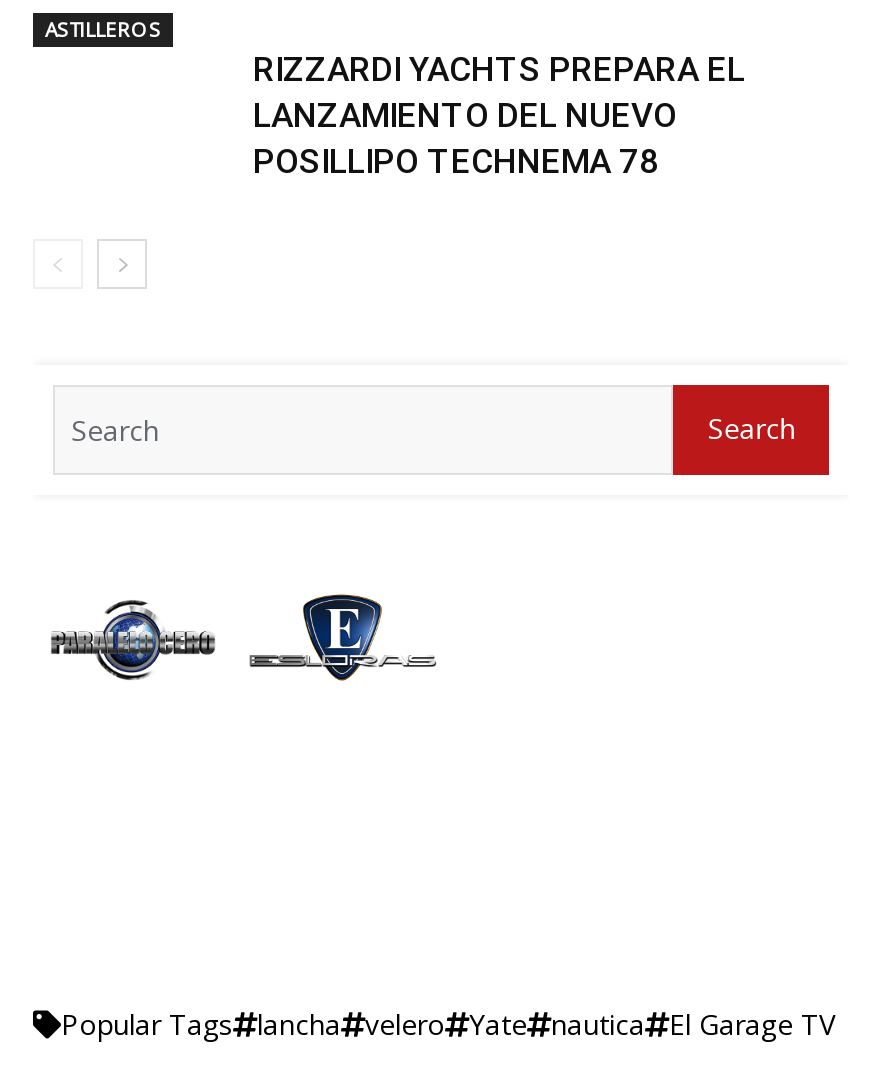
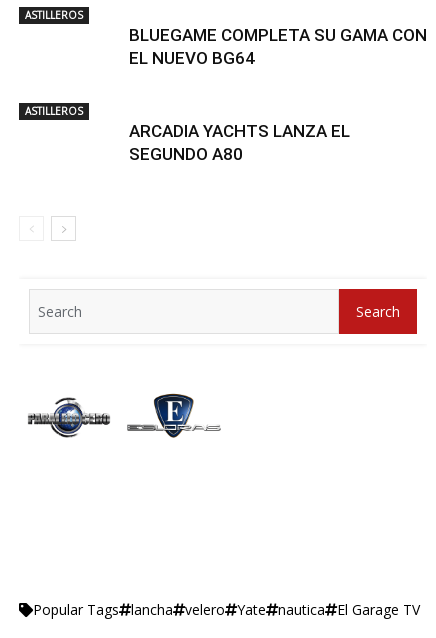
[253,49,745,181] RIZZARDI YACHTS PREPARA EL | LANZAMIENTO DEL NUEVO | POSILLIPO TECHNEMA 78 -> [25,25,427,164] BLUEGAME COMPLETA SU GAMA CON | EL NUEVO BG64 | ASTILLEROS | ARCADIA YACHTS LANZA EL | SEGUNDO A80

